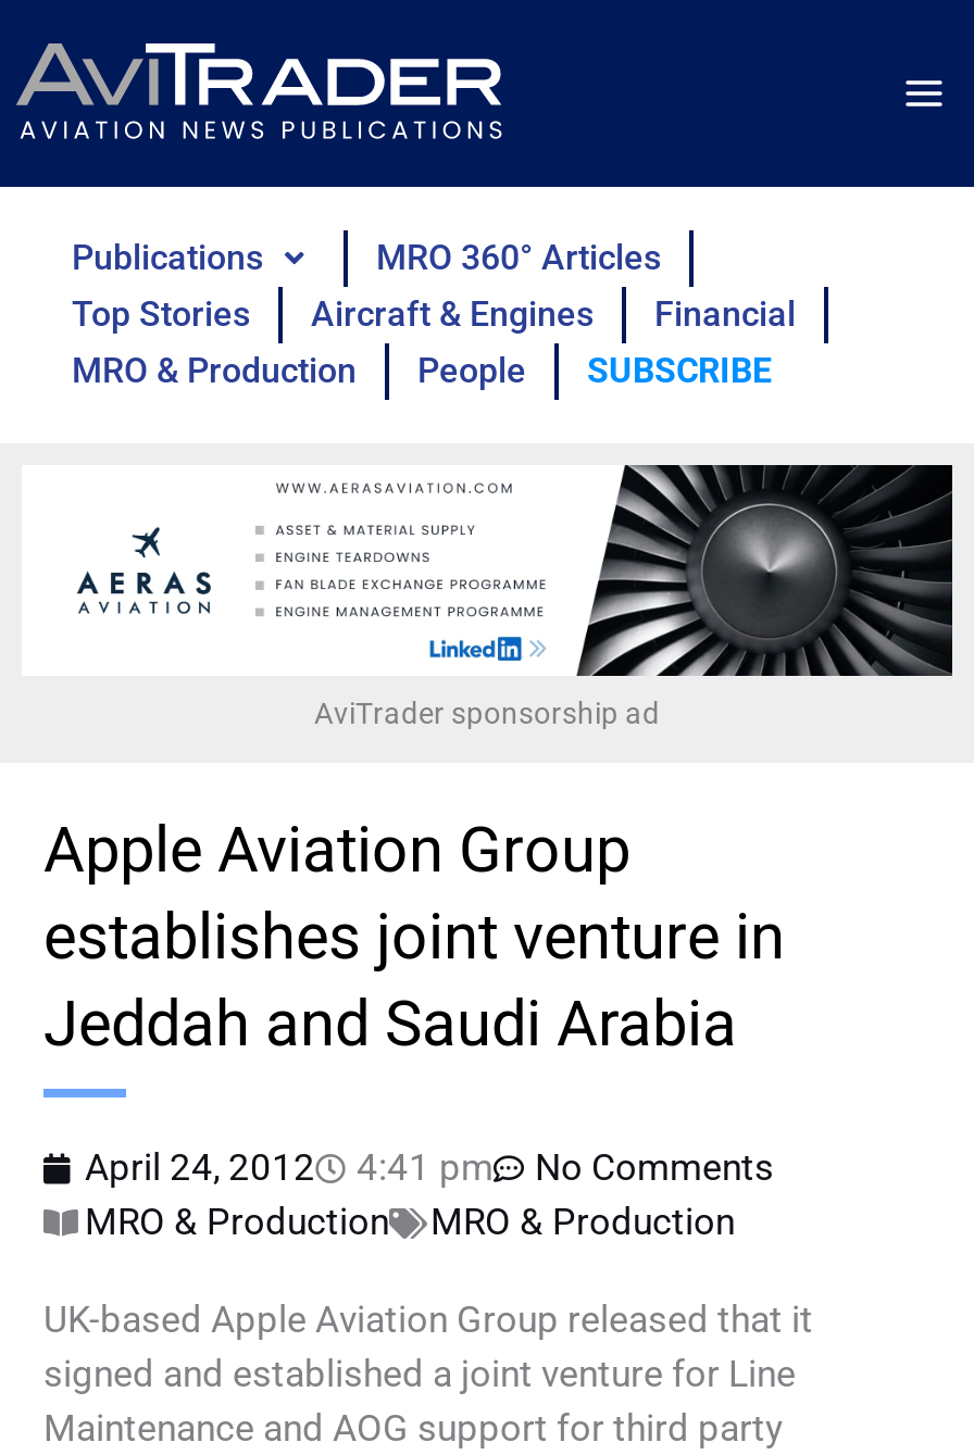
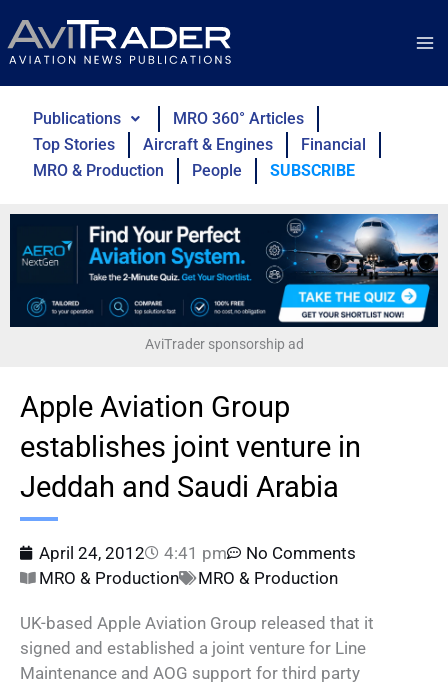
[22,463,954,678] [image] -> [9,213,439,328] [image]

